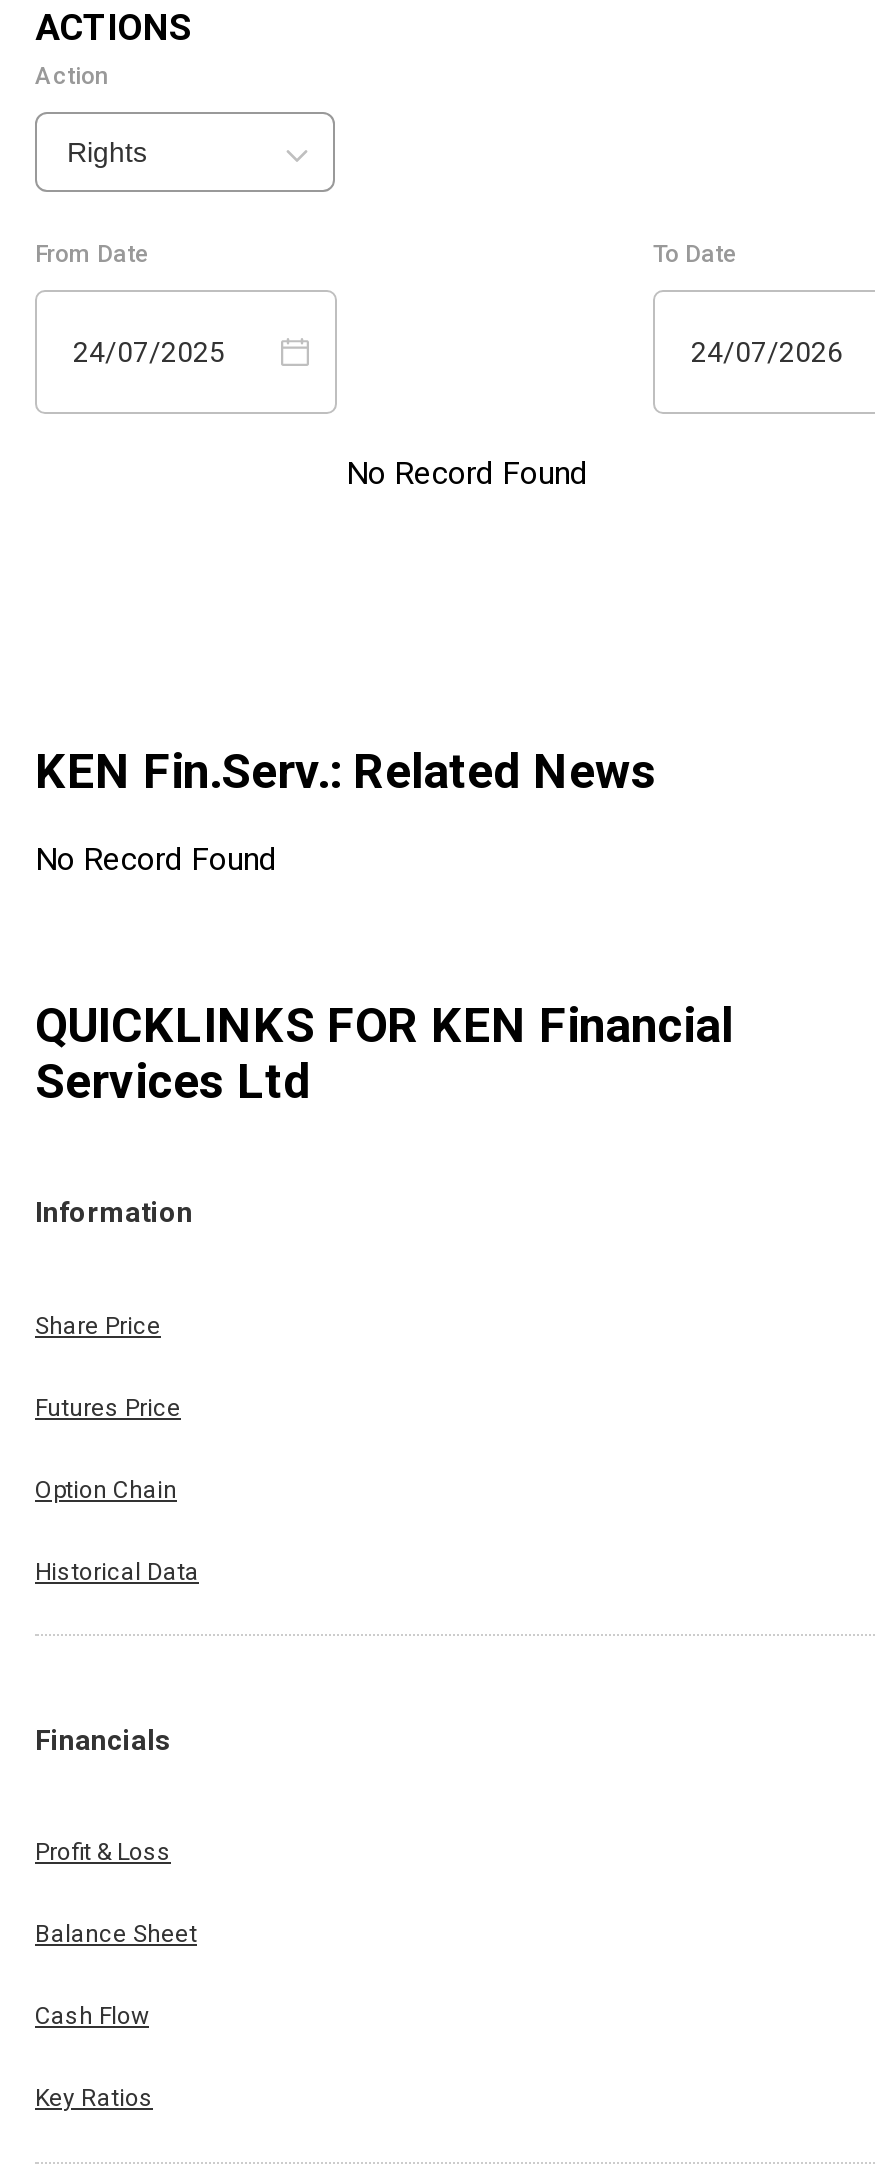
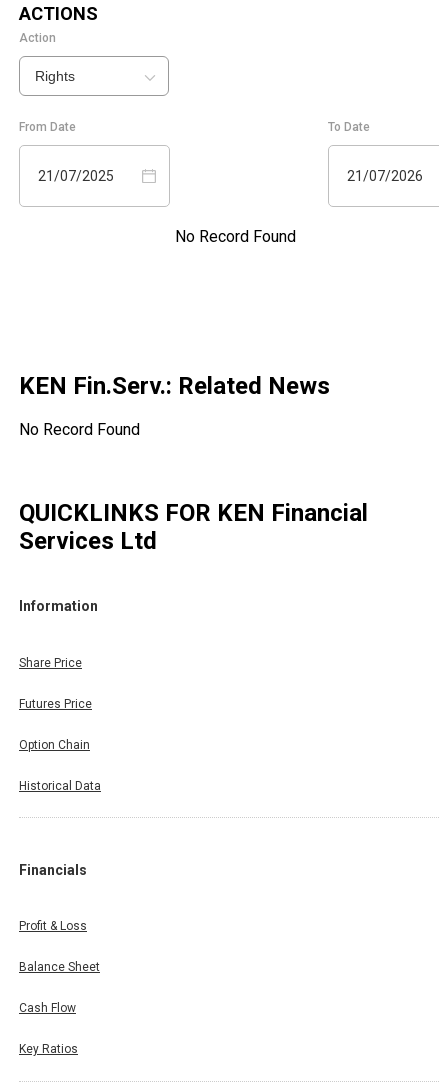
[73,337,225,369] 24/07/2025 -> [38,168,114,184] 21/07/2025
[691,337,843,369] 24/07/2026 -> [347,168,423,184] 21/07/2026

